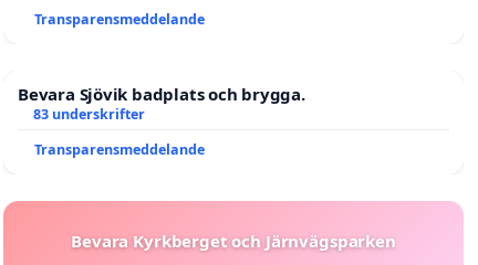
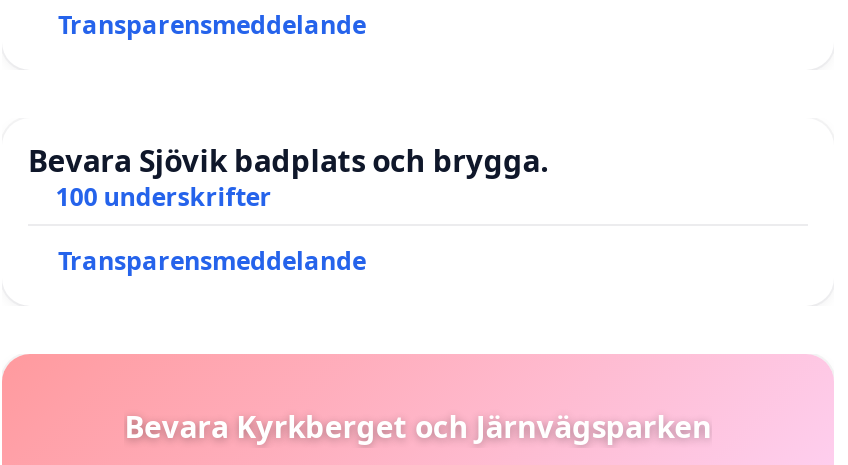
[33,105,145,124] 83 underskrifter -> [56,181,272,215] 100 underskrifter

